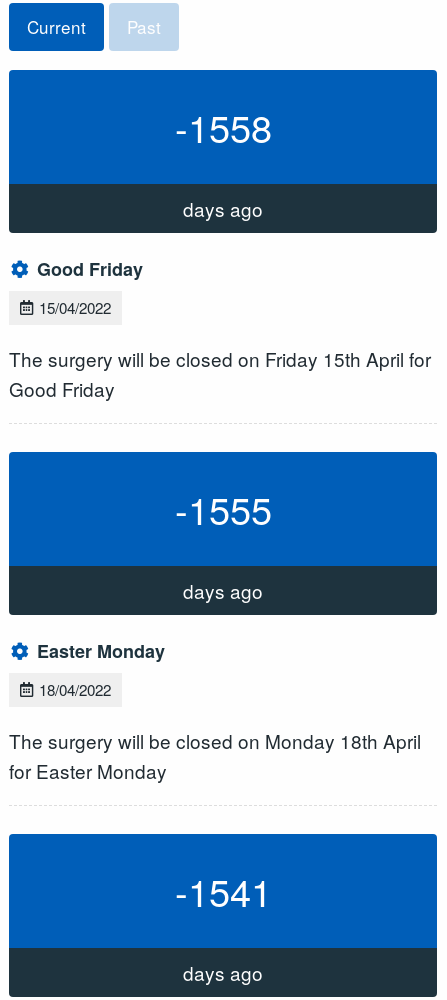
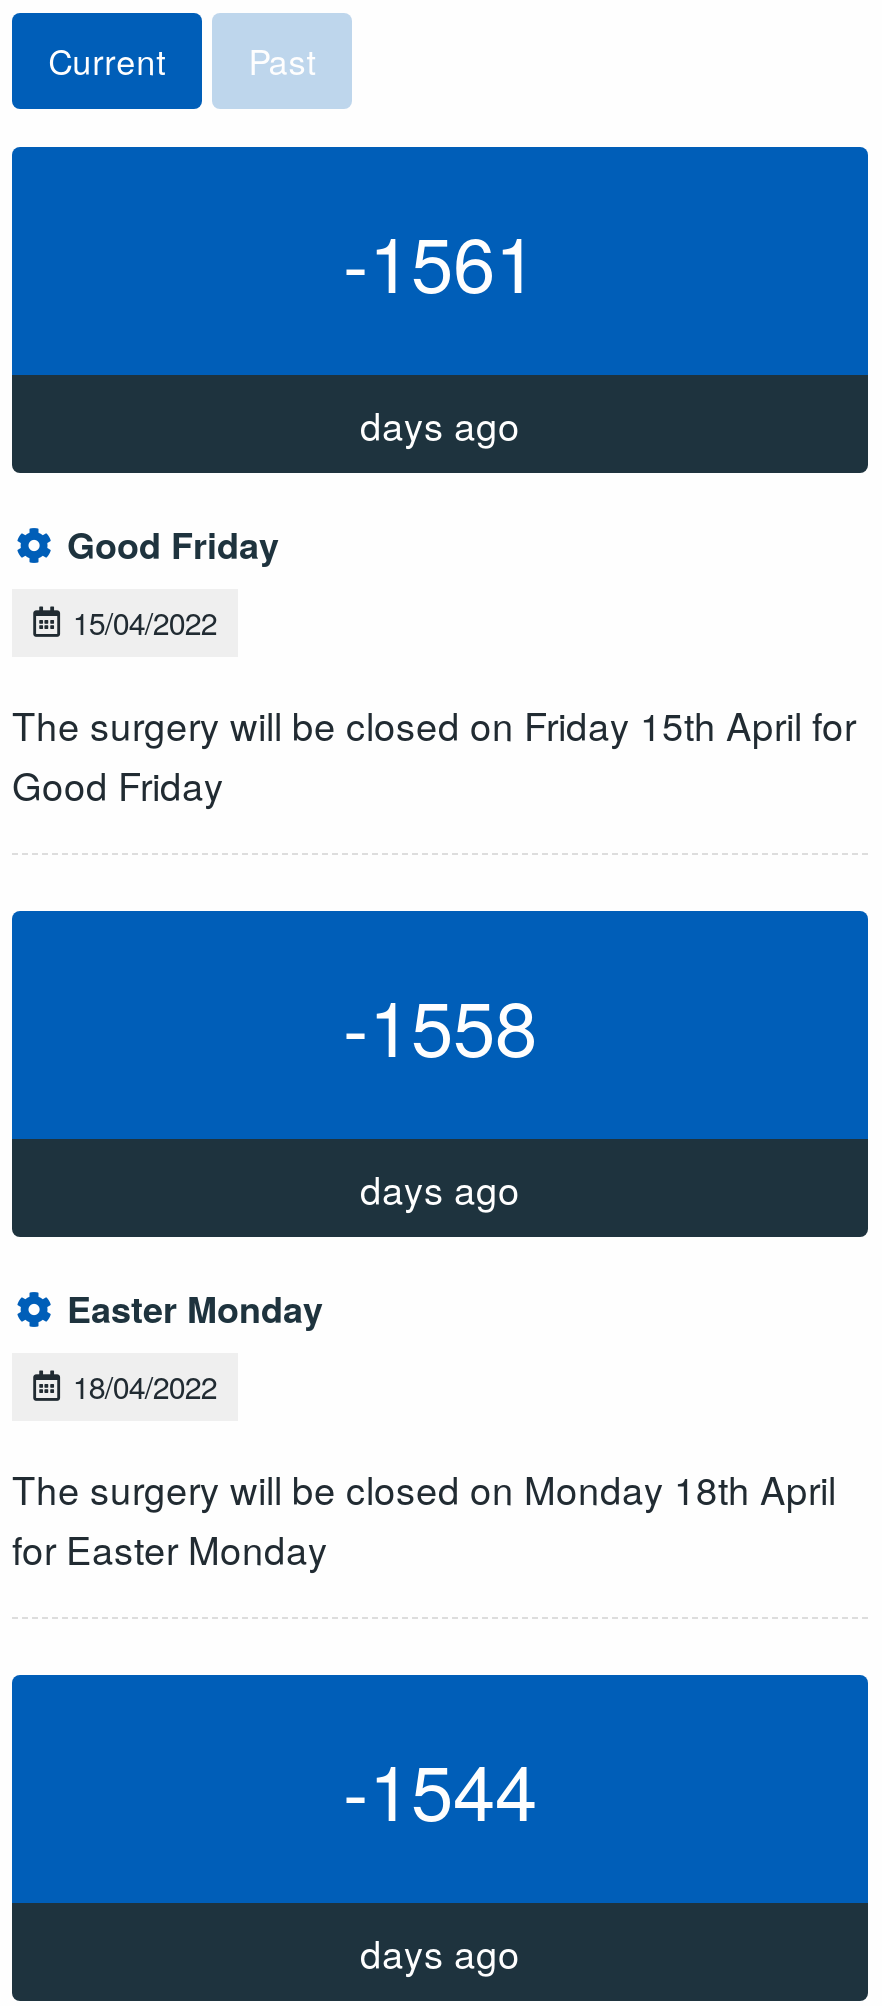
[174,99,271,154] -1558 -> [343,205,537,315] -1561
[174,481,271,536] -1555 -> [343,970,537,1080] -1558
[174,863,271,918] -1541 -> [343,1734,537,1844] -1544

